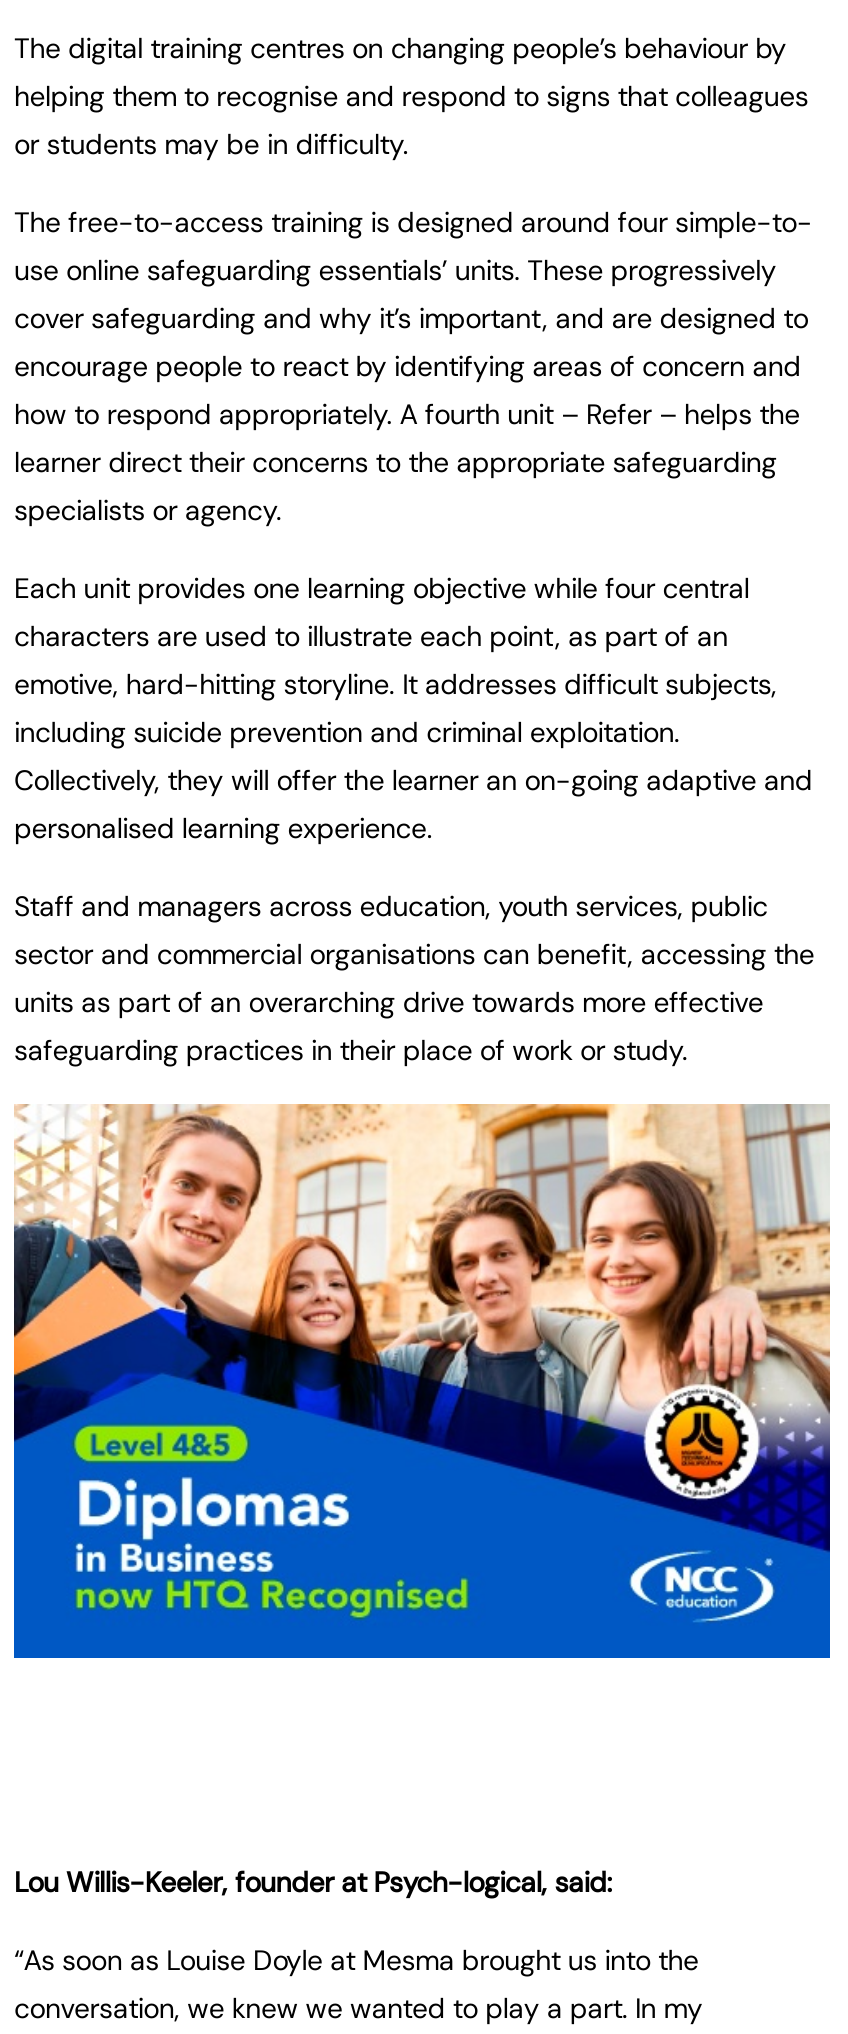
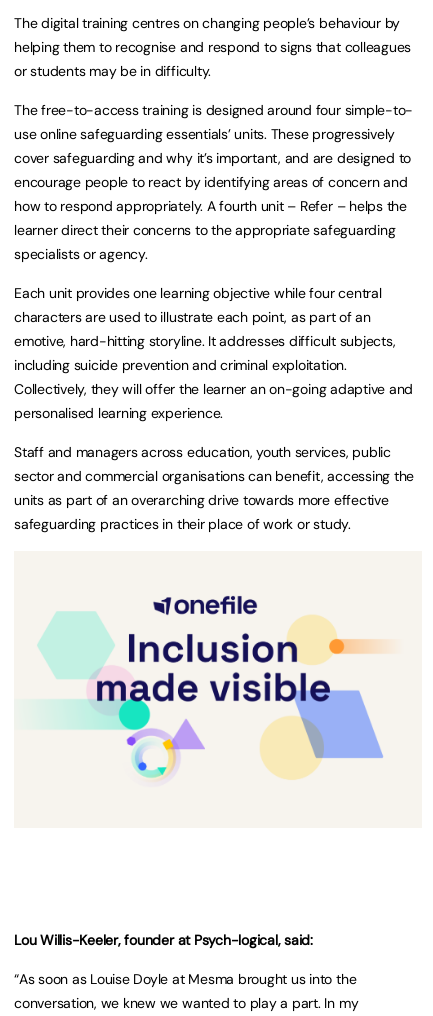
[12,1102,832,1660] [image] -> [14,551,422,828] [image]

